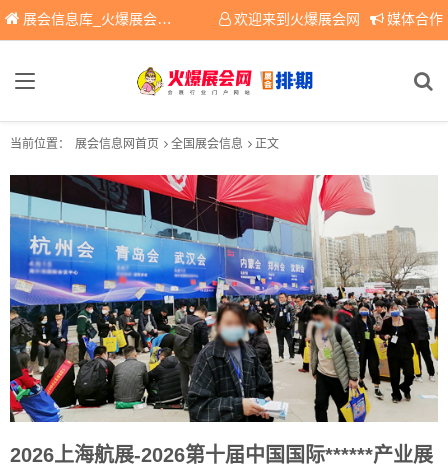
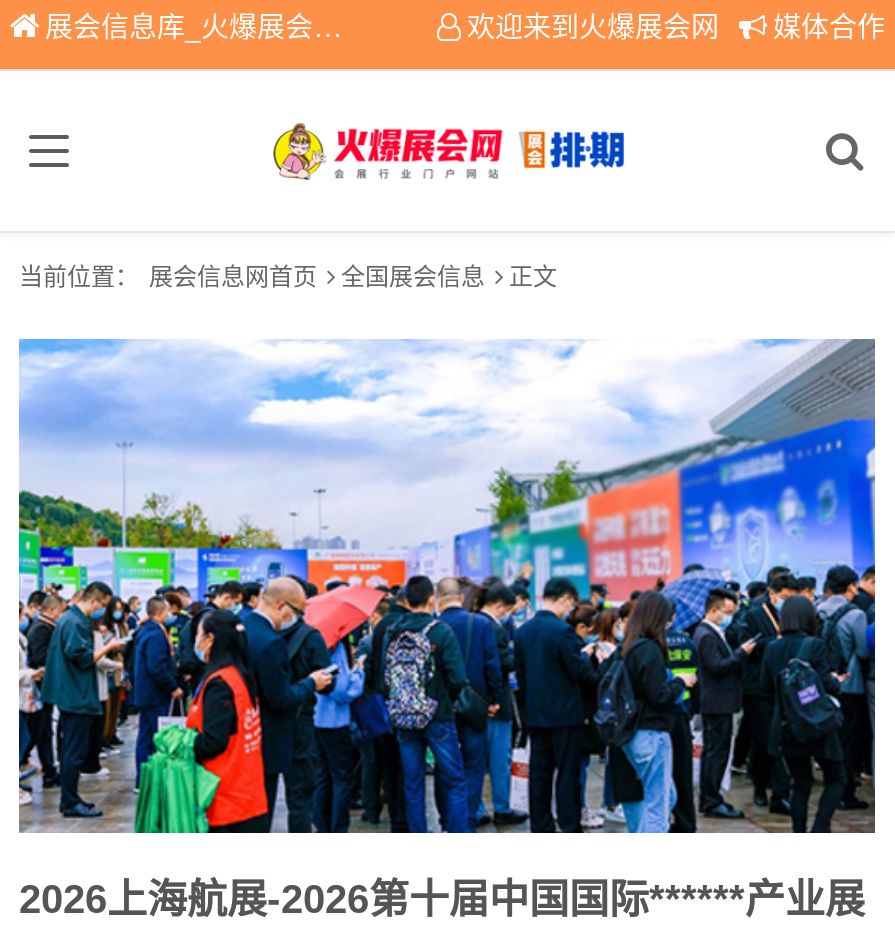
[9,174,439,423] [image] -> [17,337,877,835] [image]

